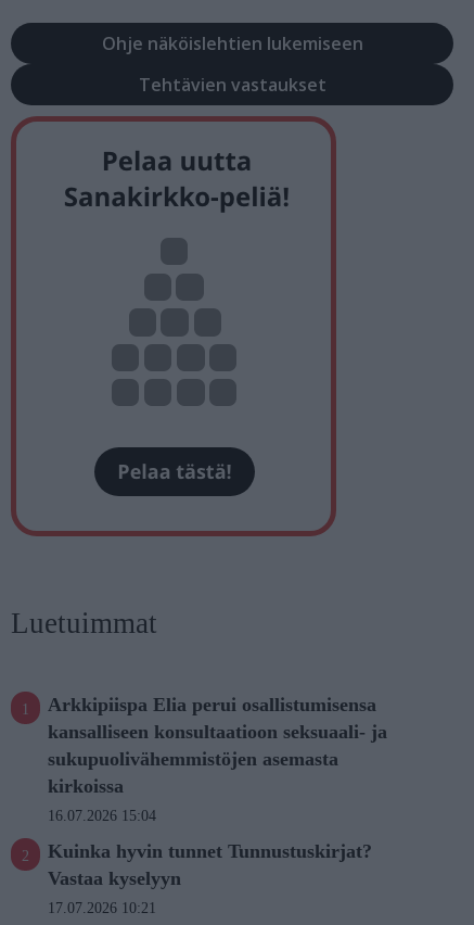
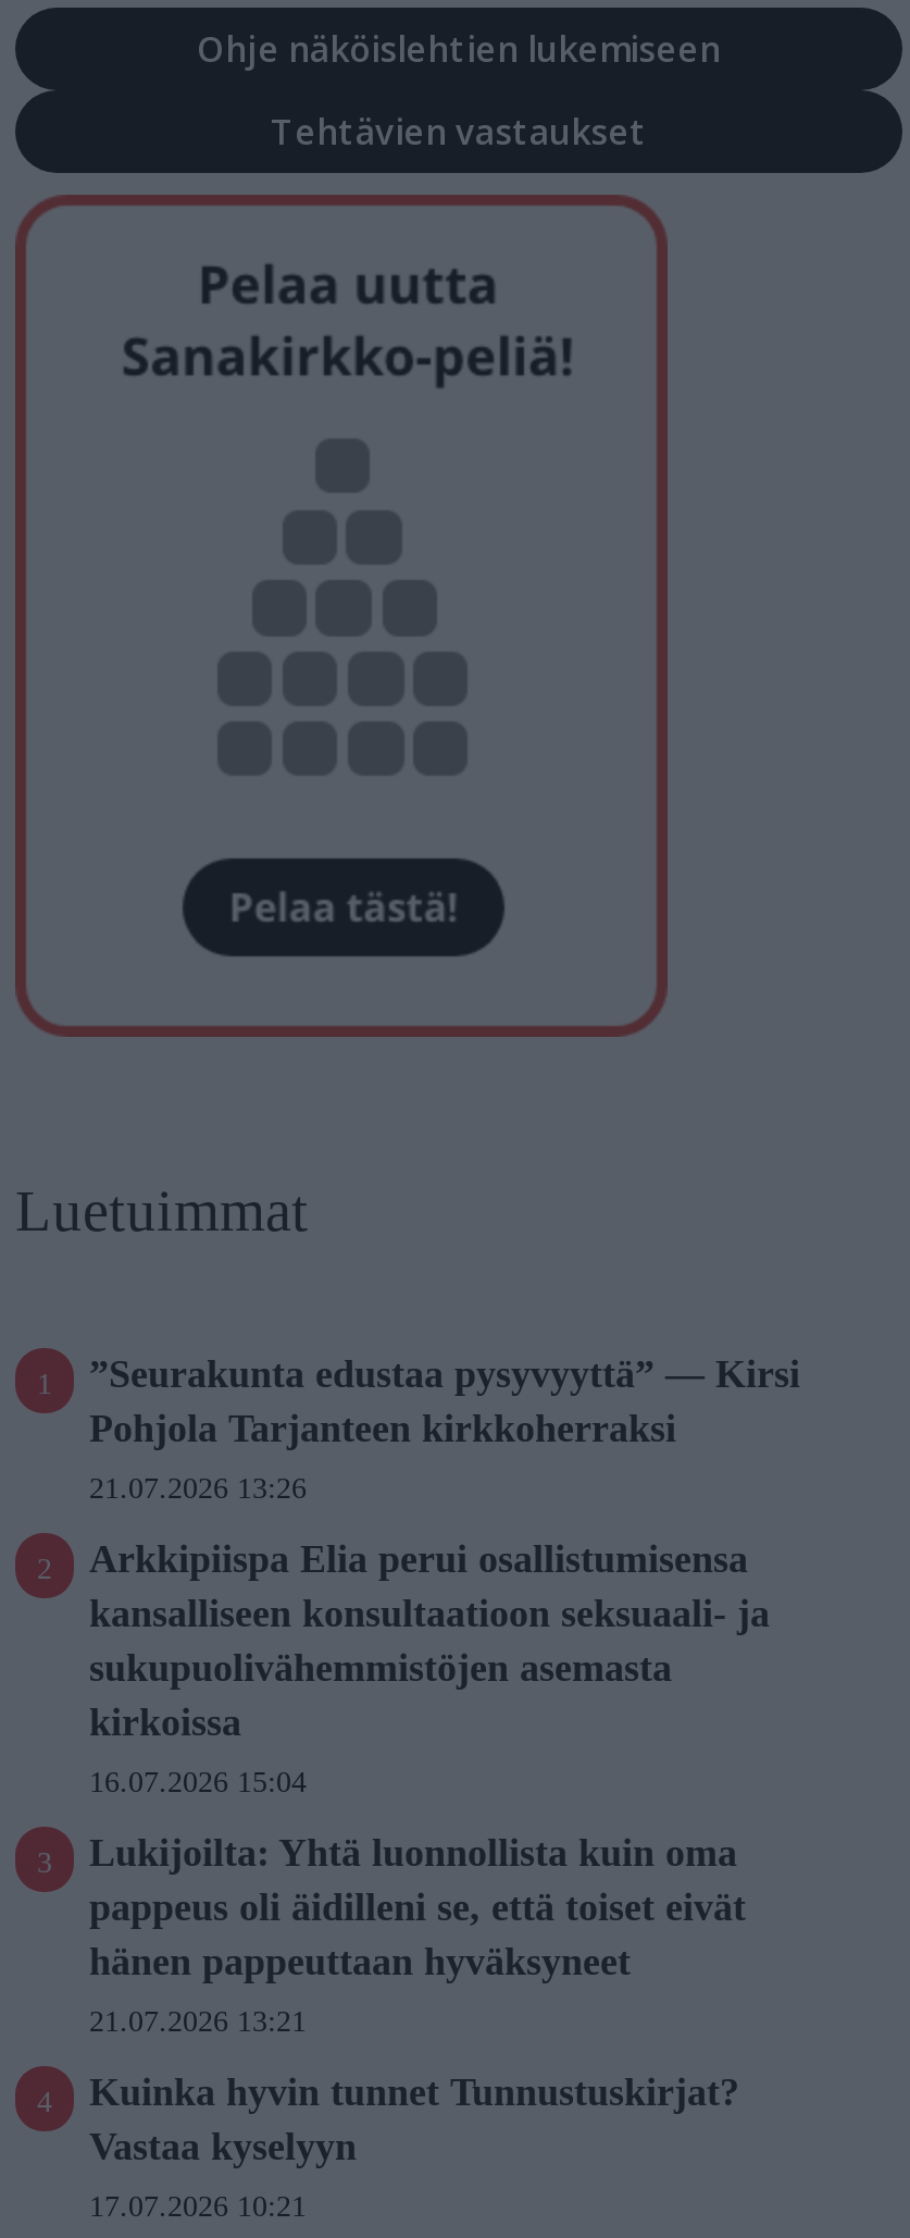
none -> [89,1352,800,1504] ”Seurakunta edustaa pysyvyyttä” — Kirsi | Pohjola Tarjanteen kirkkoherraksi | 21.07.2026 13:26
none -> [89,1830,746,2037] Lukijoilta: Yhtä luonnollista kuin oma | pappeus oli äidilleni se, että toiset eivät | hänen pappeuttaan hyväksyneet | 21.07.2026 13:21

